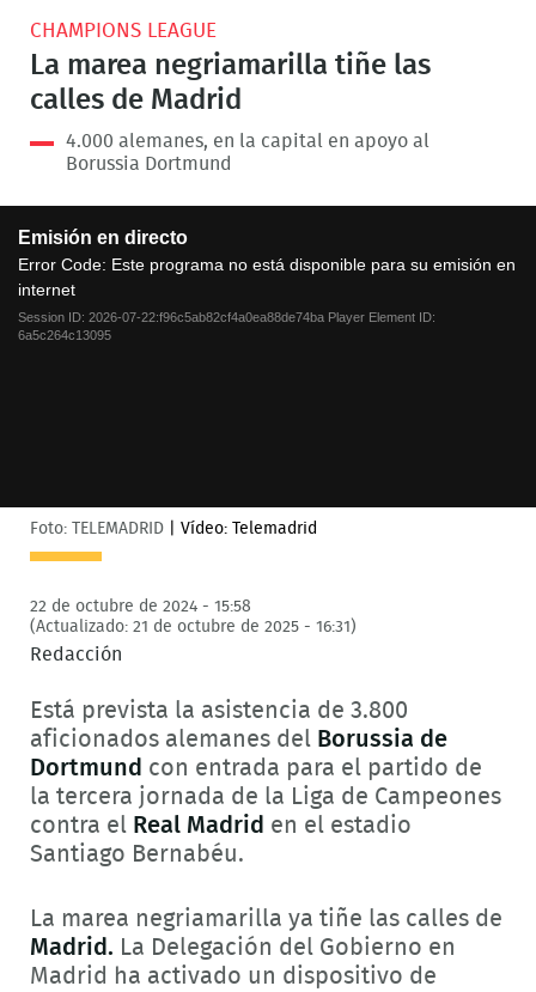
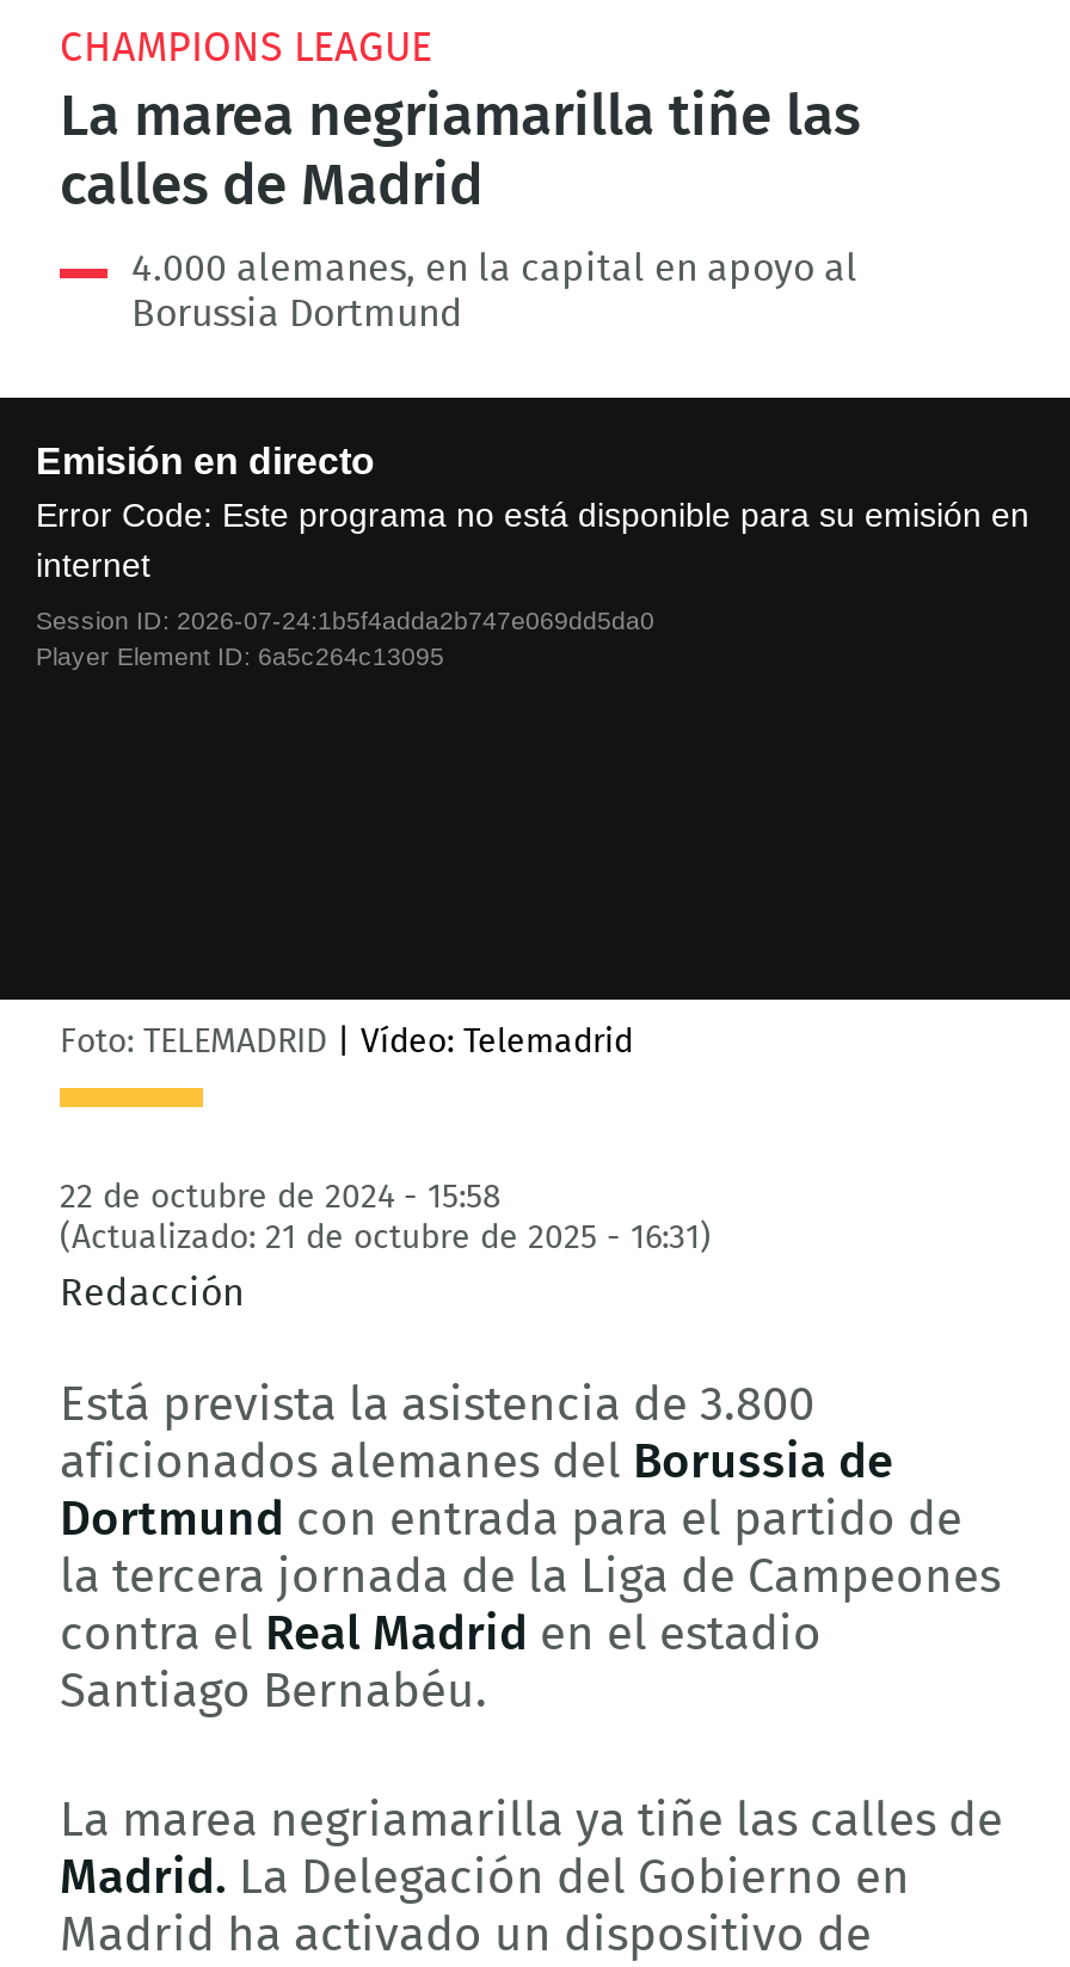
[18,310,435,342] Session ID: 2026-07-22:f96c5ab82cf4a0ea88de74ba Player Element ID: | 6a5c264c13095 -> [36,606,654,670] Session ID: 2026-07-24:1b5f4adda2b747e069dd5da0 | Player Element ID: 6a5c264c13095

